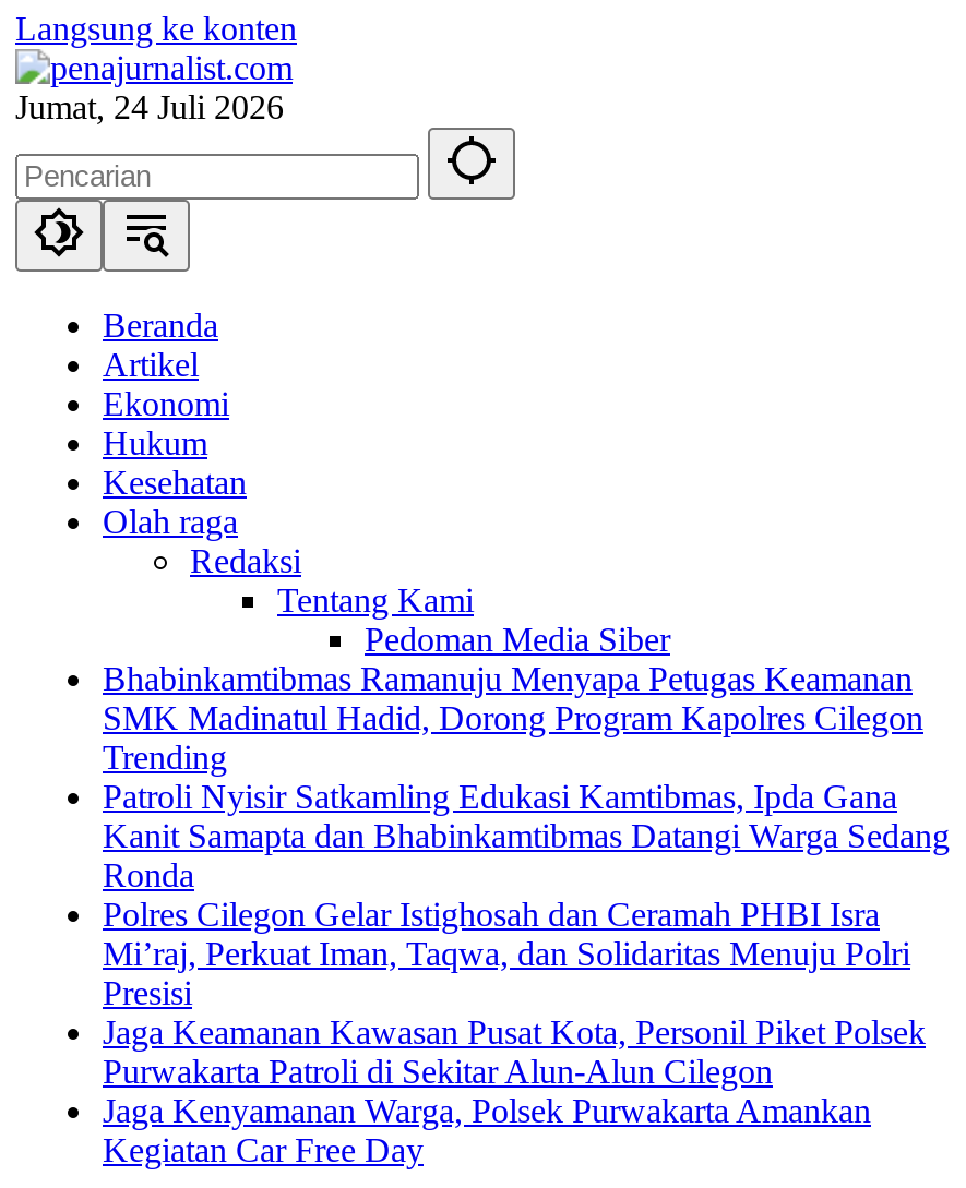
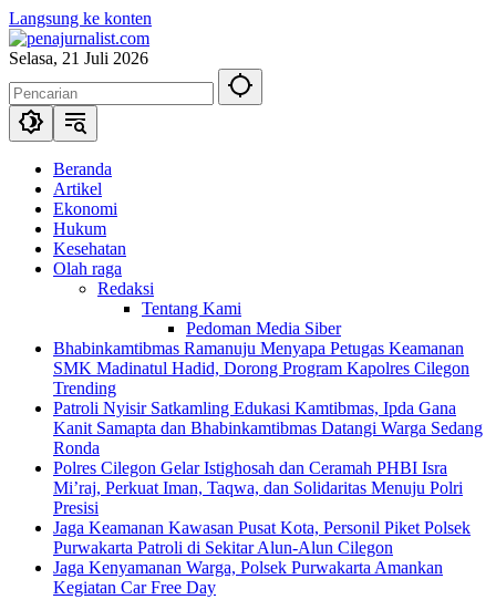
[15,88,284,125] Jumat, 24 Juli 2026 -> [9,49,148,68] Selasa, 21 Juli 2026

